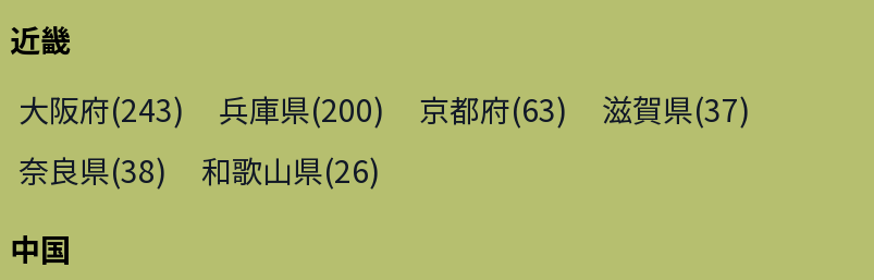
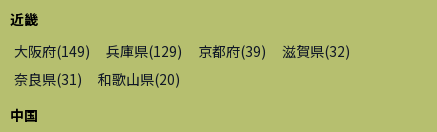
[19,87,184,131] 大阪府(243) -> [14,41,90,61] 大阪府(149)
[219,87,384,131] 兵庫県(200) -> [106,41,182,61] 兵庫県(129)
[419,87,567,131] 京都府(63) -> [198,41,266,61] 京都府(39)
[602,87,750,131] 滋賀県(37) -> [282,41,350,61] 滋賀県(32)
[19,148,167,192] 奈良県(38) -> [14,69,82,89] 奈良県(31)
[201,148,380,192] 和歌山県(26) -> [98,69,180,89] 和歌山県(20)

